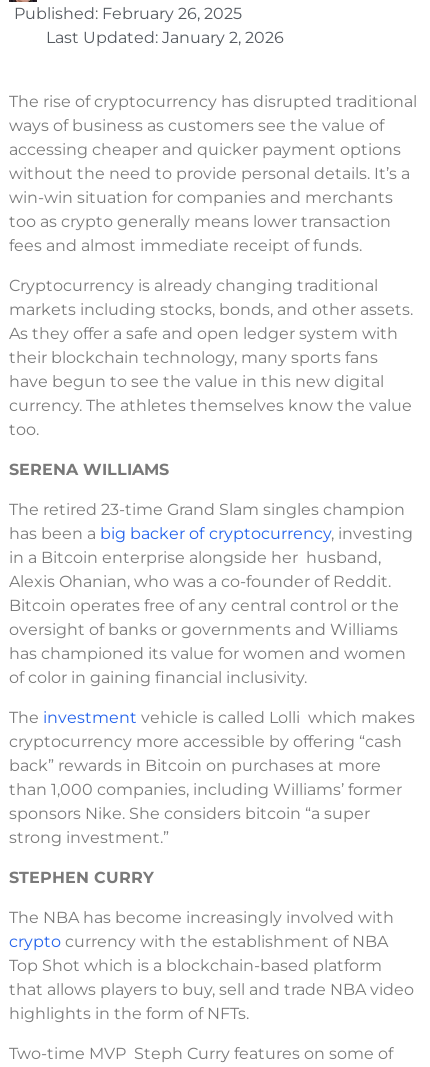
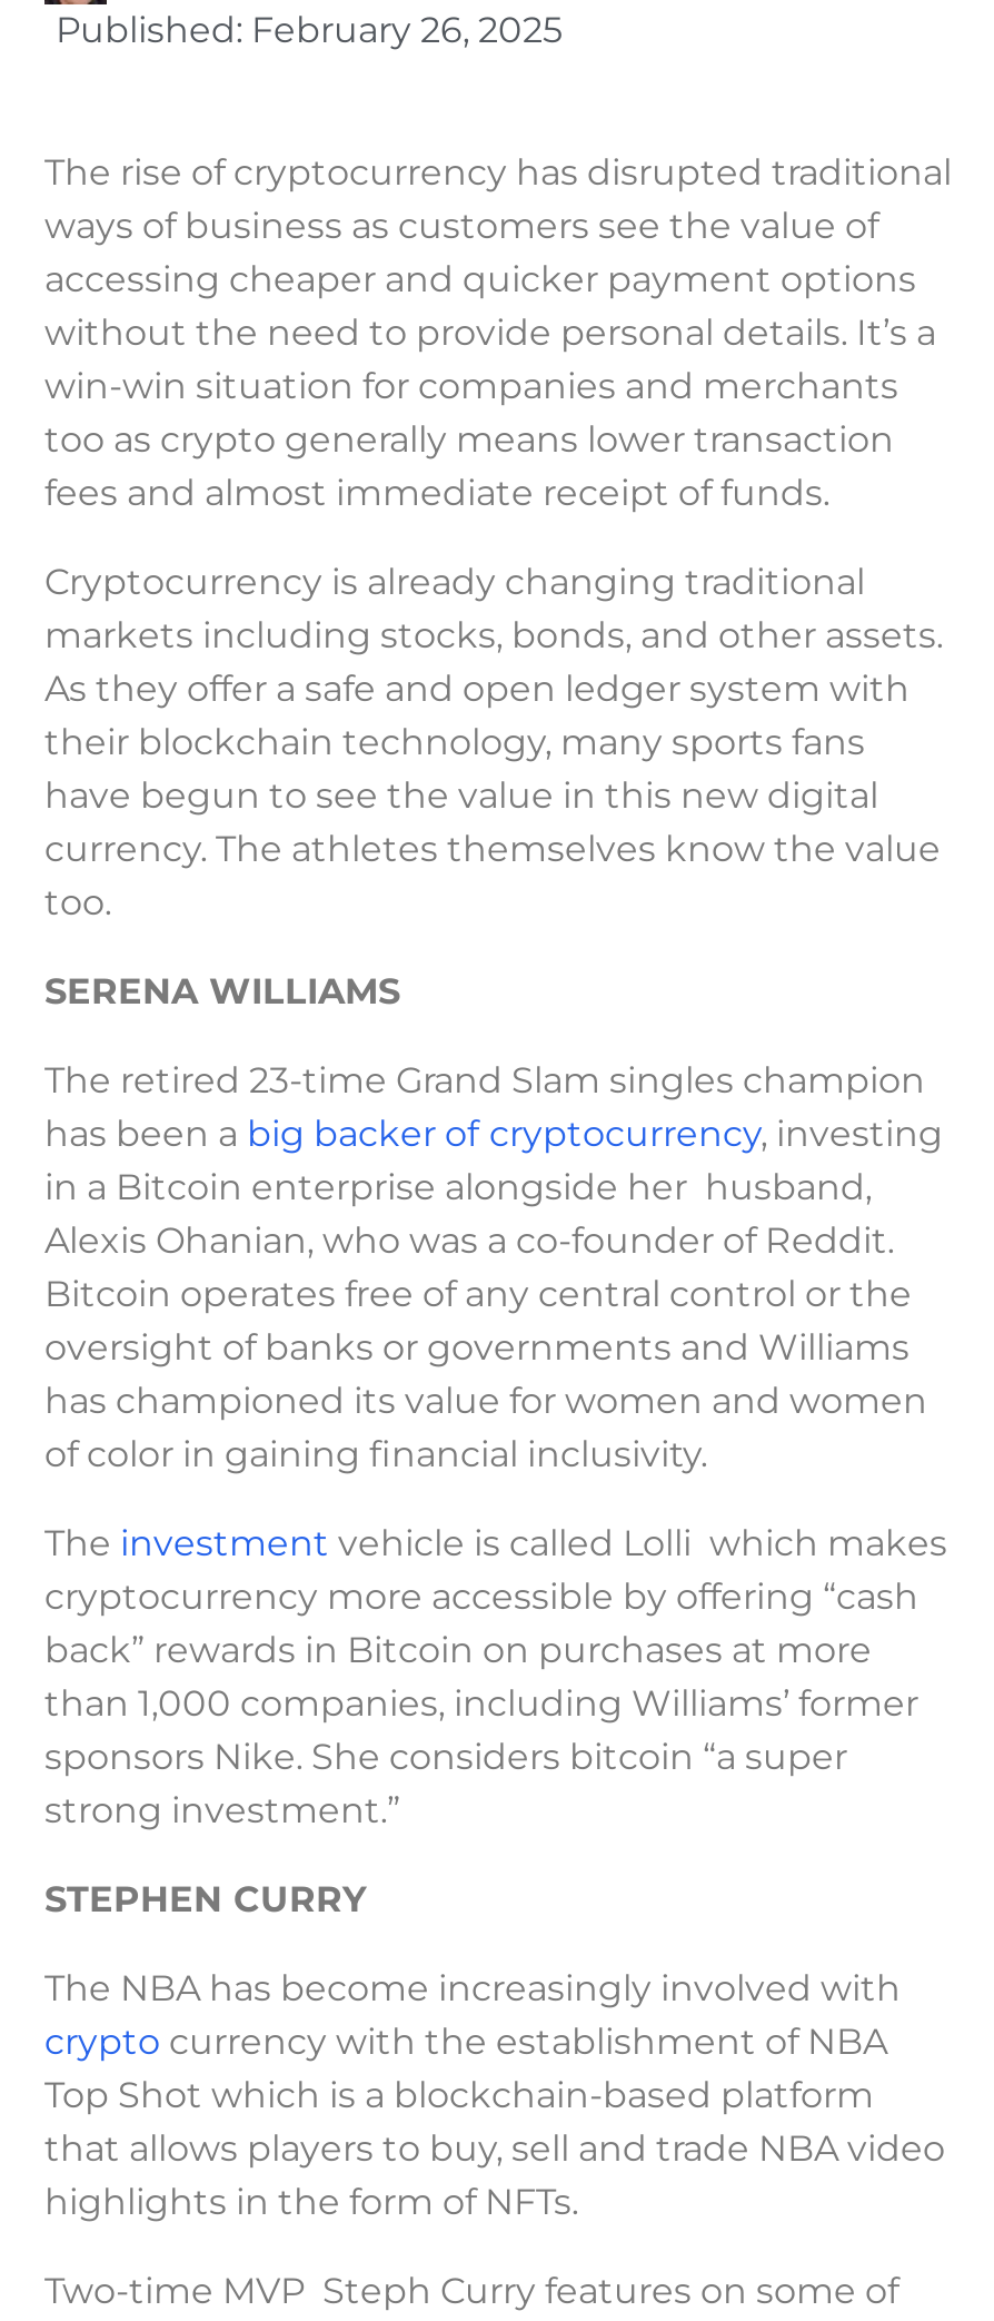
[46,28,284,47] Last Updated: January 2, 2026 -> none

